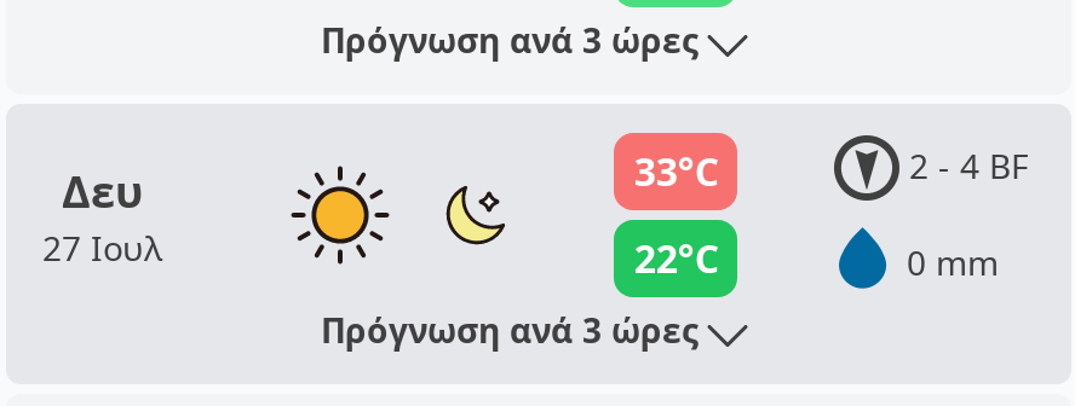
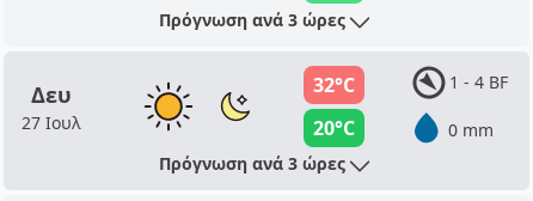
[634,145,719,198] 33°C -> [313,72,355,98] 32°C
[909,143,1028,188] 2 - 4 BF -> [449,71,508,93] 1 - 4 BF
[634,232,719,285] 22°C -> [313,115,355,141] 20°C

